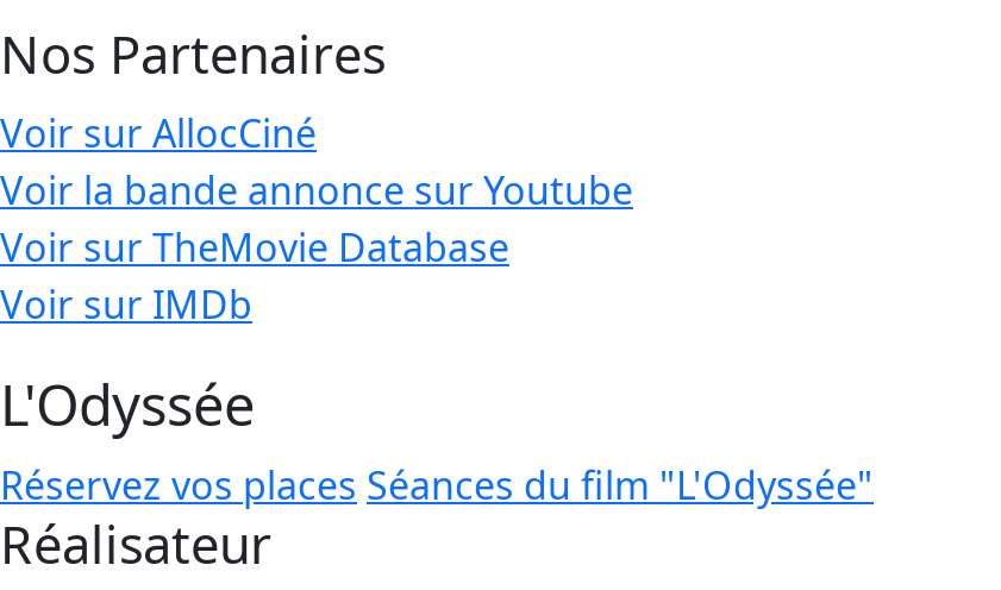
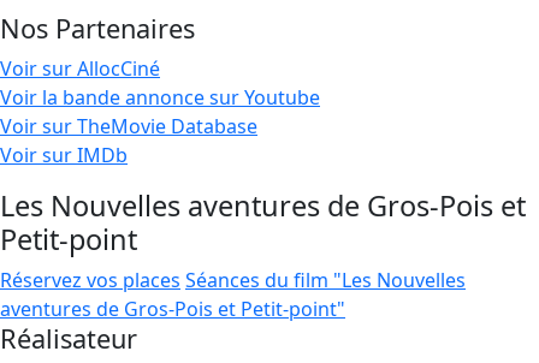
[0,366,874,511] L'Odyssée | Réservez vos places Séances du film "L'Odyssée" -> [0,186,526,322] Les Nouvelles aventures de Gros-Pois et | Petit-point | Réservez vos places Séances du film "Les Nouvelles | aventures de Gros-Pois et Petit-point"

